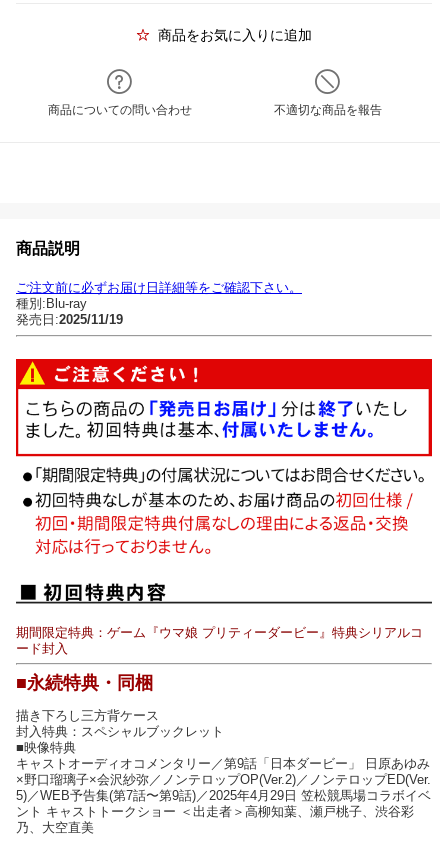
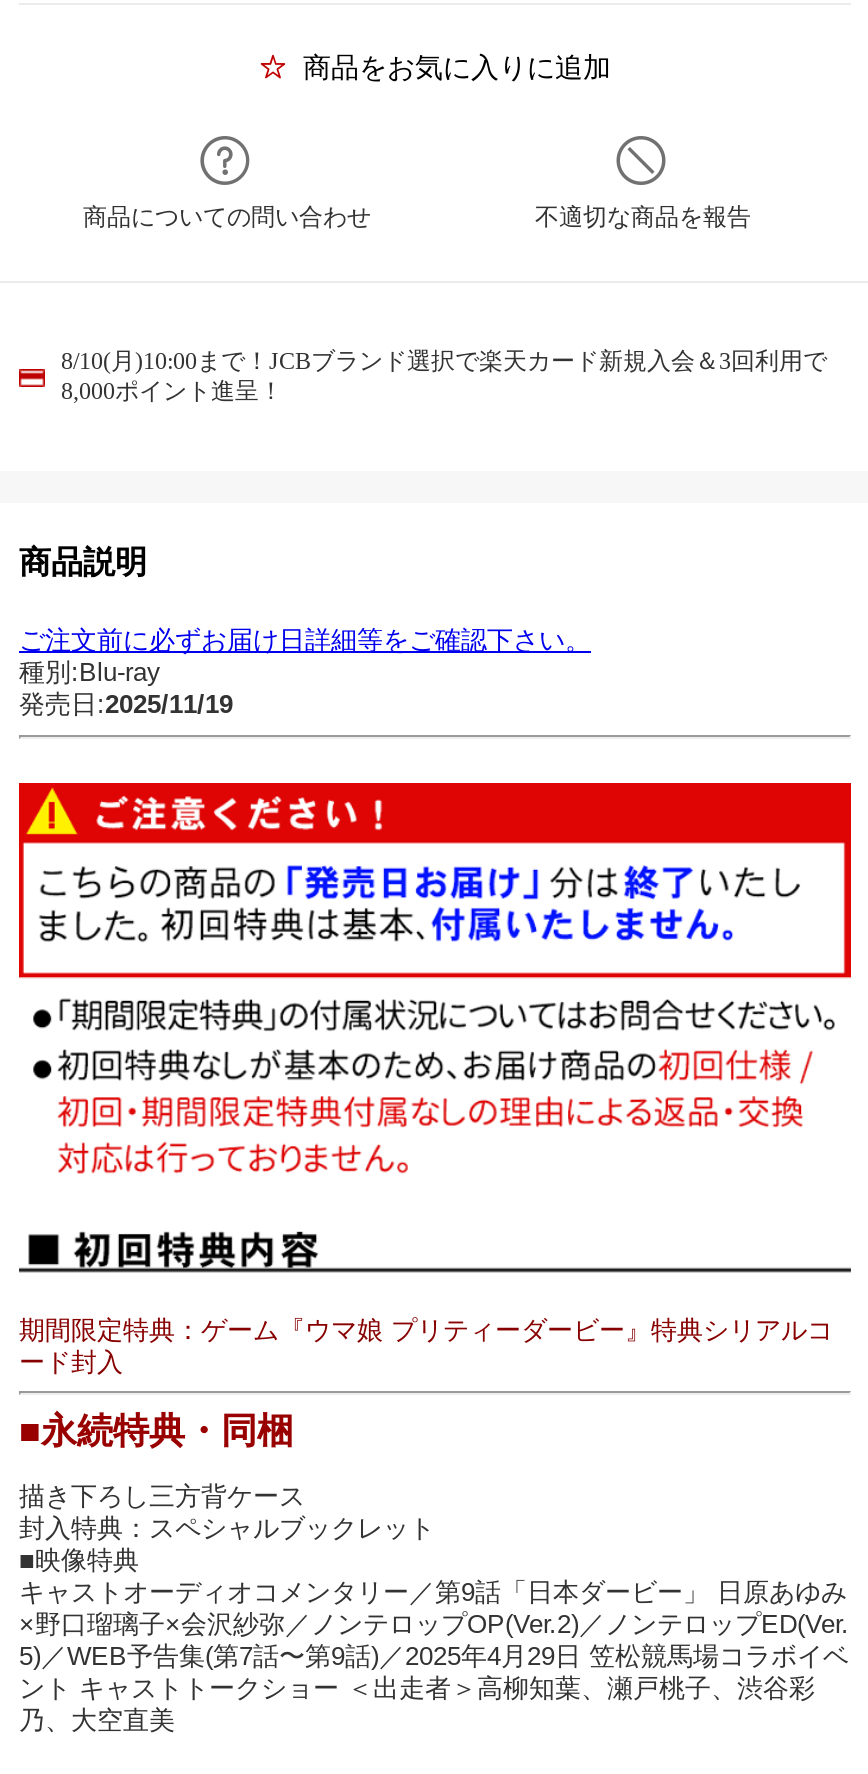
none -> [61,347,827,405] 8/10(月)10:00まで！JCBブランド選択で楽天カード新規入会＆3回利用で | 8,000ポイント進呈！

